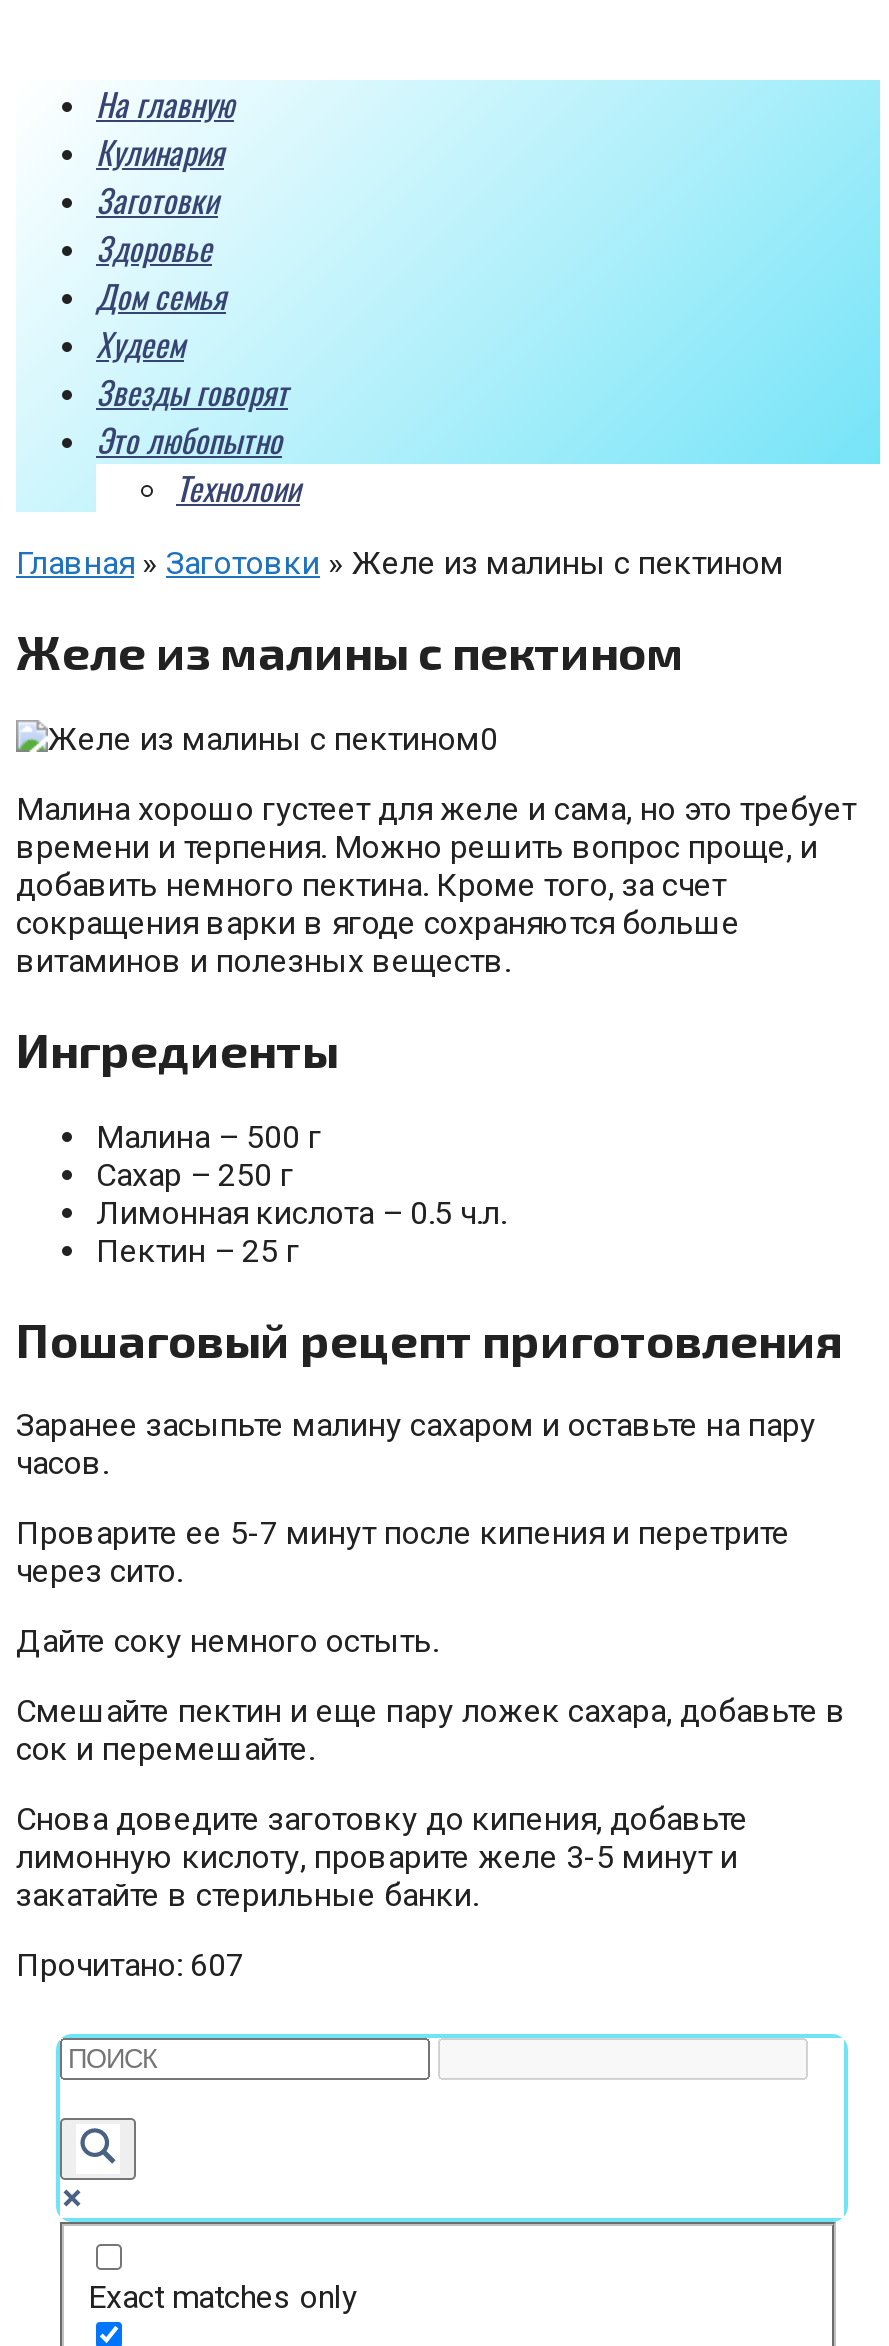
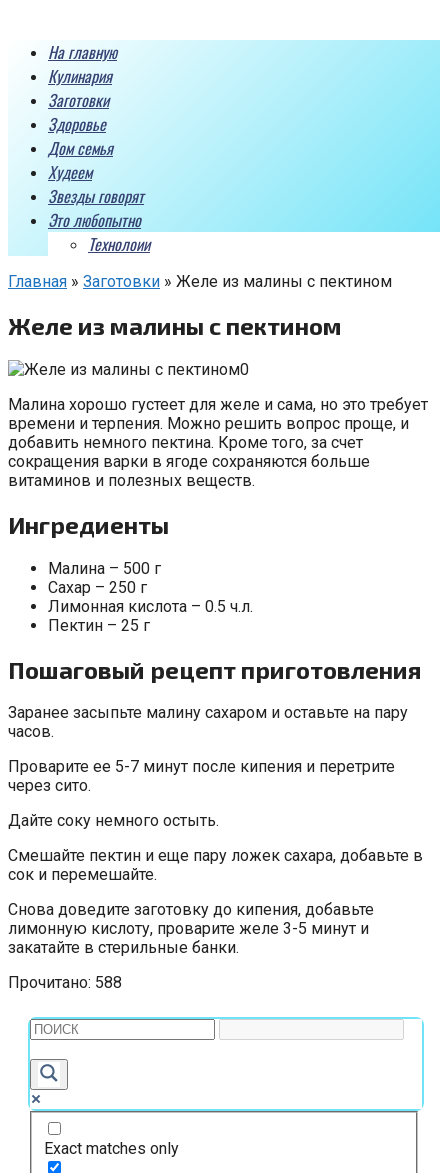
[16,1947,244,1985] Прочитано: 607 -> [8,973,122,992] Прочитано: 588

